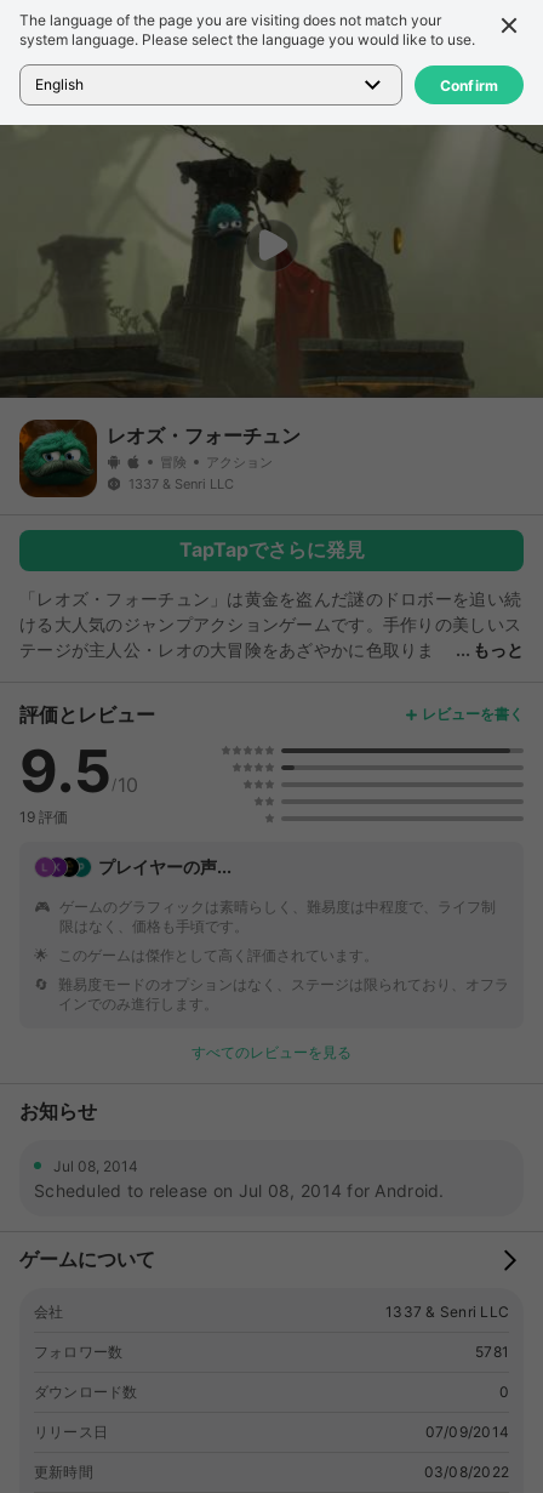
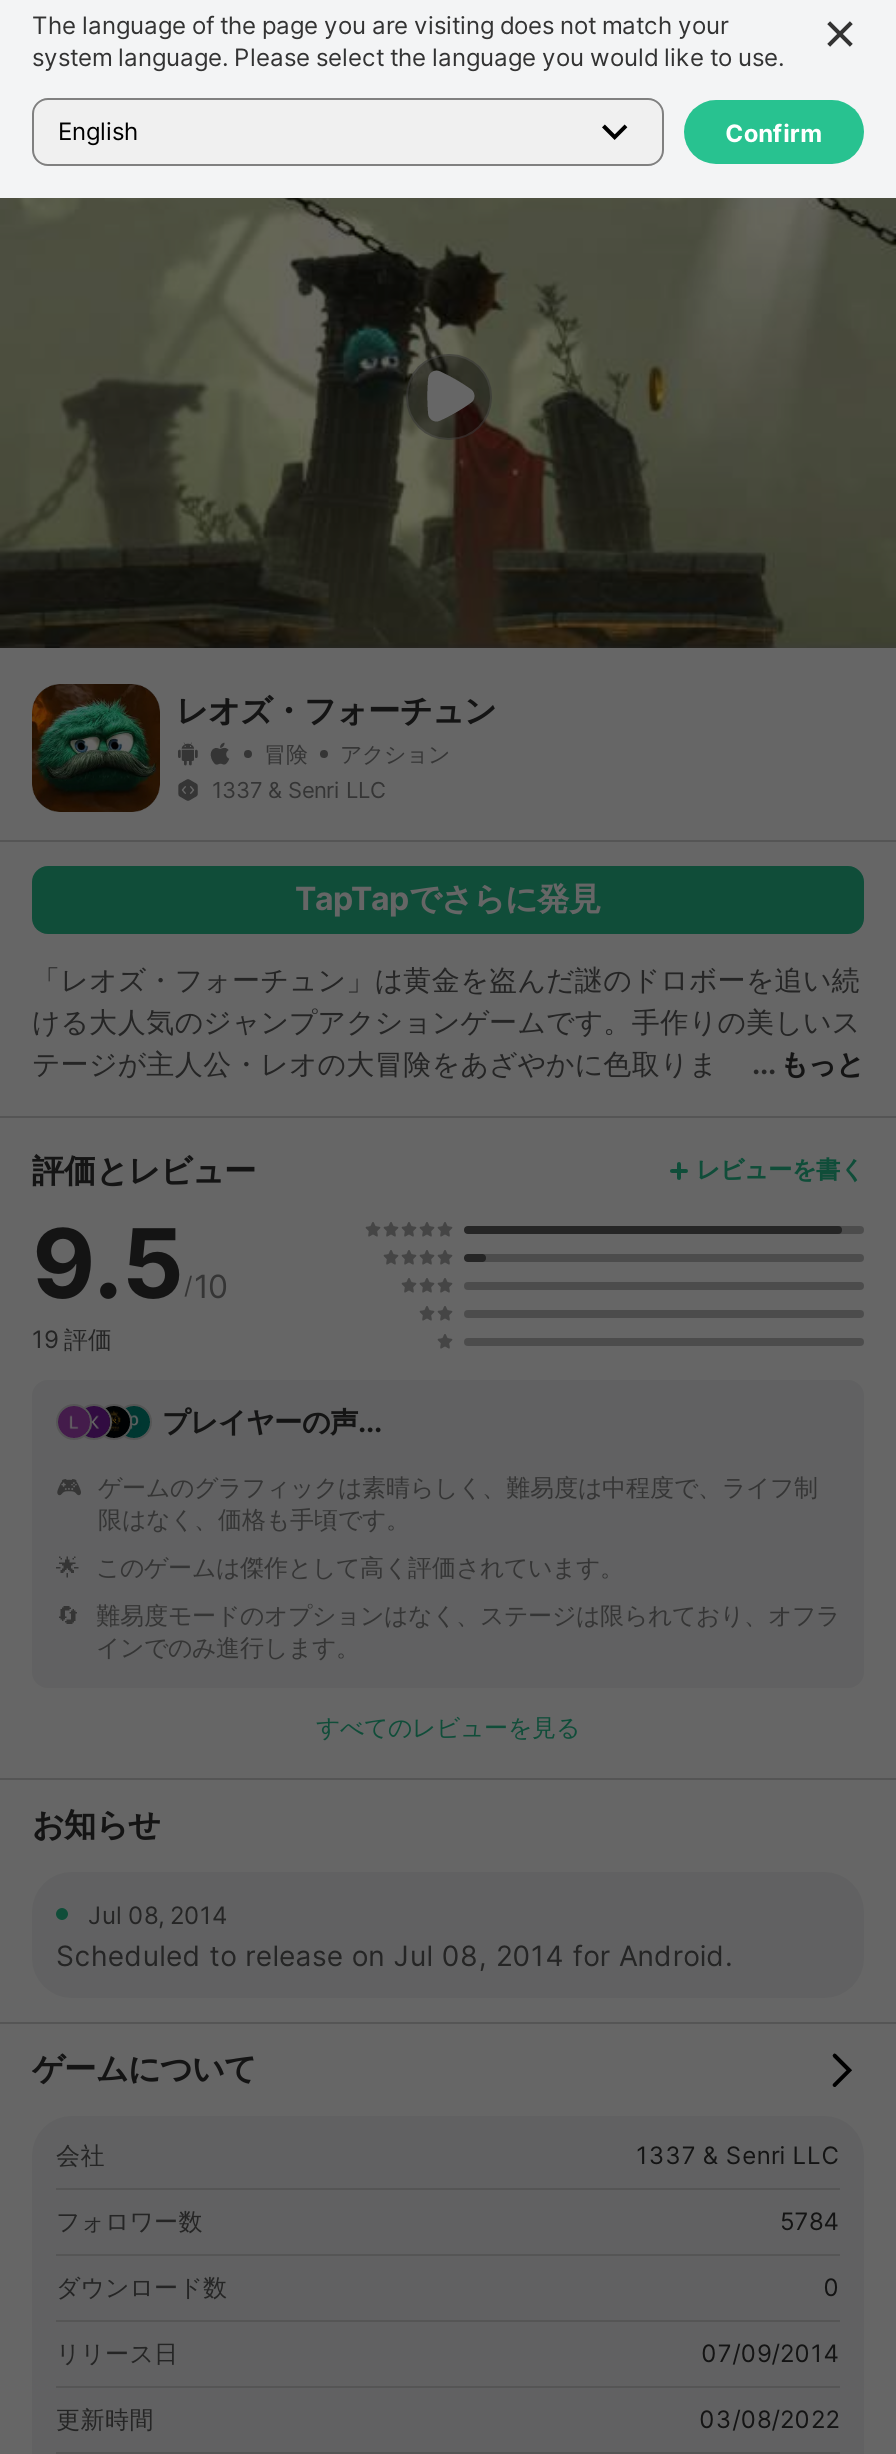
[475,1342,509,1360] 5781 -> [780,2205,840,2235] 5784

